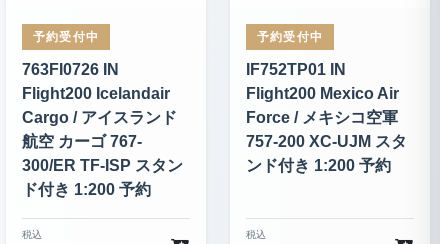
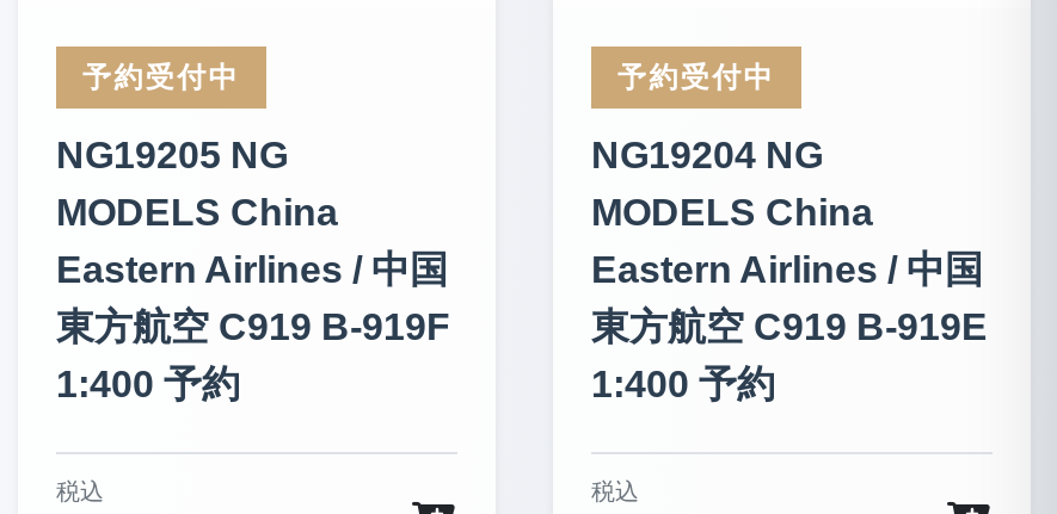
[22,61,183,198] 763FI0726 IN | Flight200 Icelandair | Cargo / アイスランド | 航空 カーゴ 767- | 300/ER TF-ISP スタン | ド付き 1:200 予約 -> [56,135,450,404] NG19205 NG | MODELS China | Eastern Airlines / 中国 | 東方航空 C919 B-919F | 1:400 予約
[246,61,407,174] IF752TP01 IN | Flight200 Mexico Air | Force / メキシコ空軍 | 757-200 XC-UJM スタ | ンド付き 1:200 予約 -> [591,135,988,404] NG19204 NG | MODELS China | Eastern Airlines / 中国 | 東方航空 C919 B-919E | 1:400 予約

